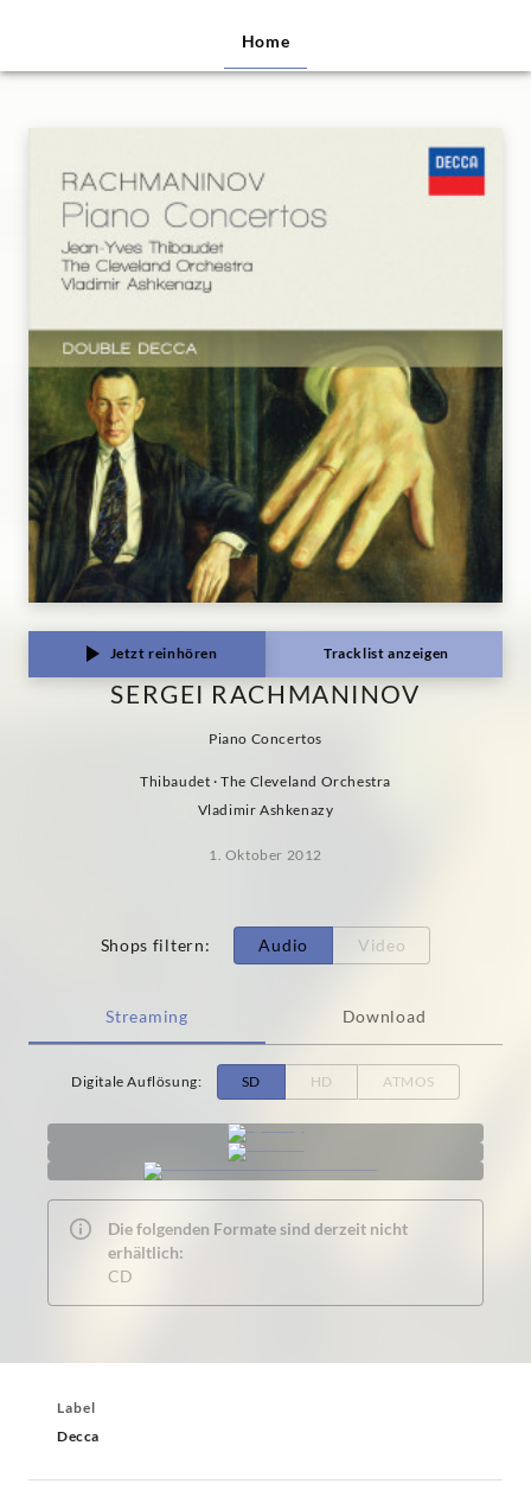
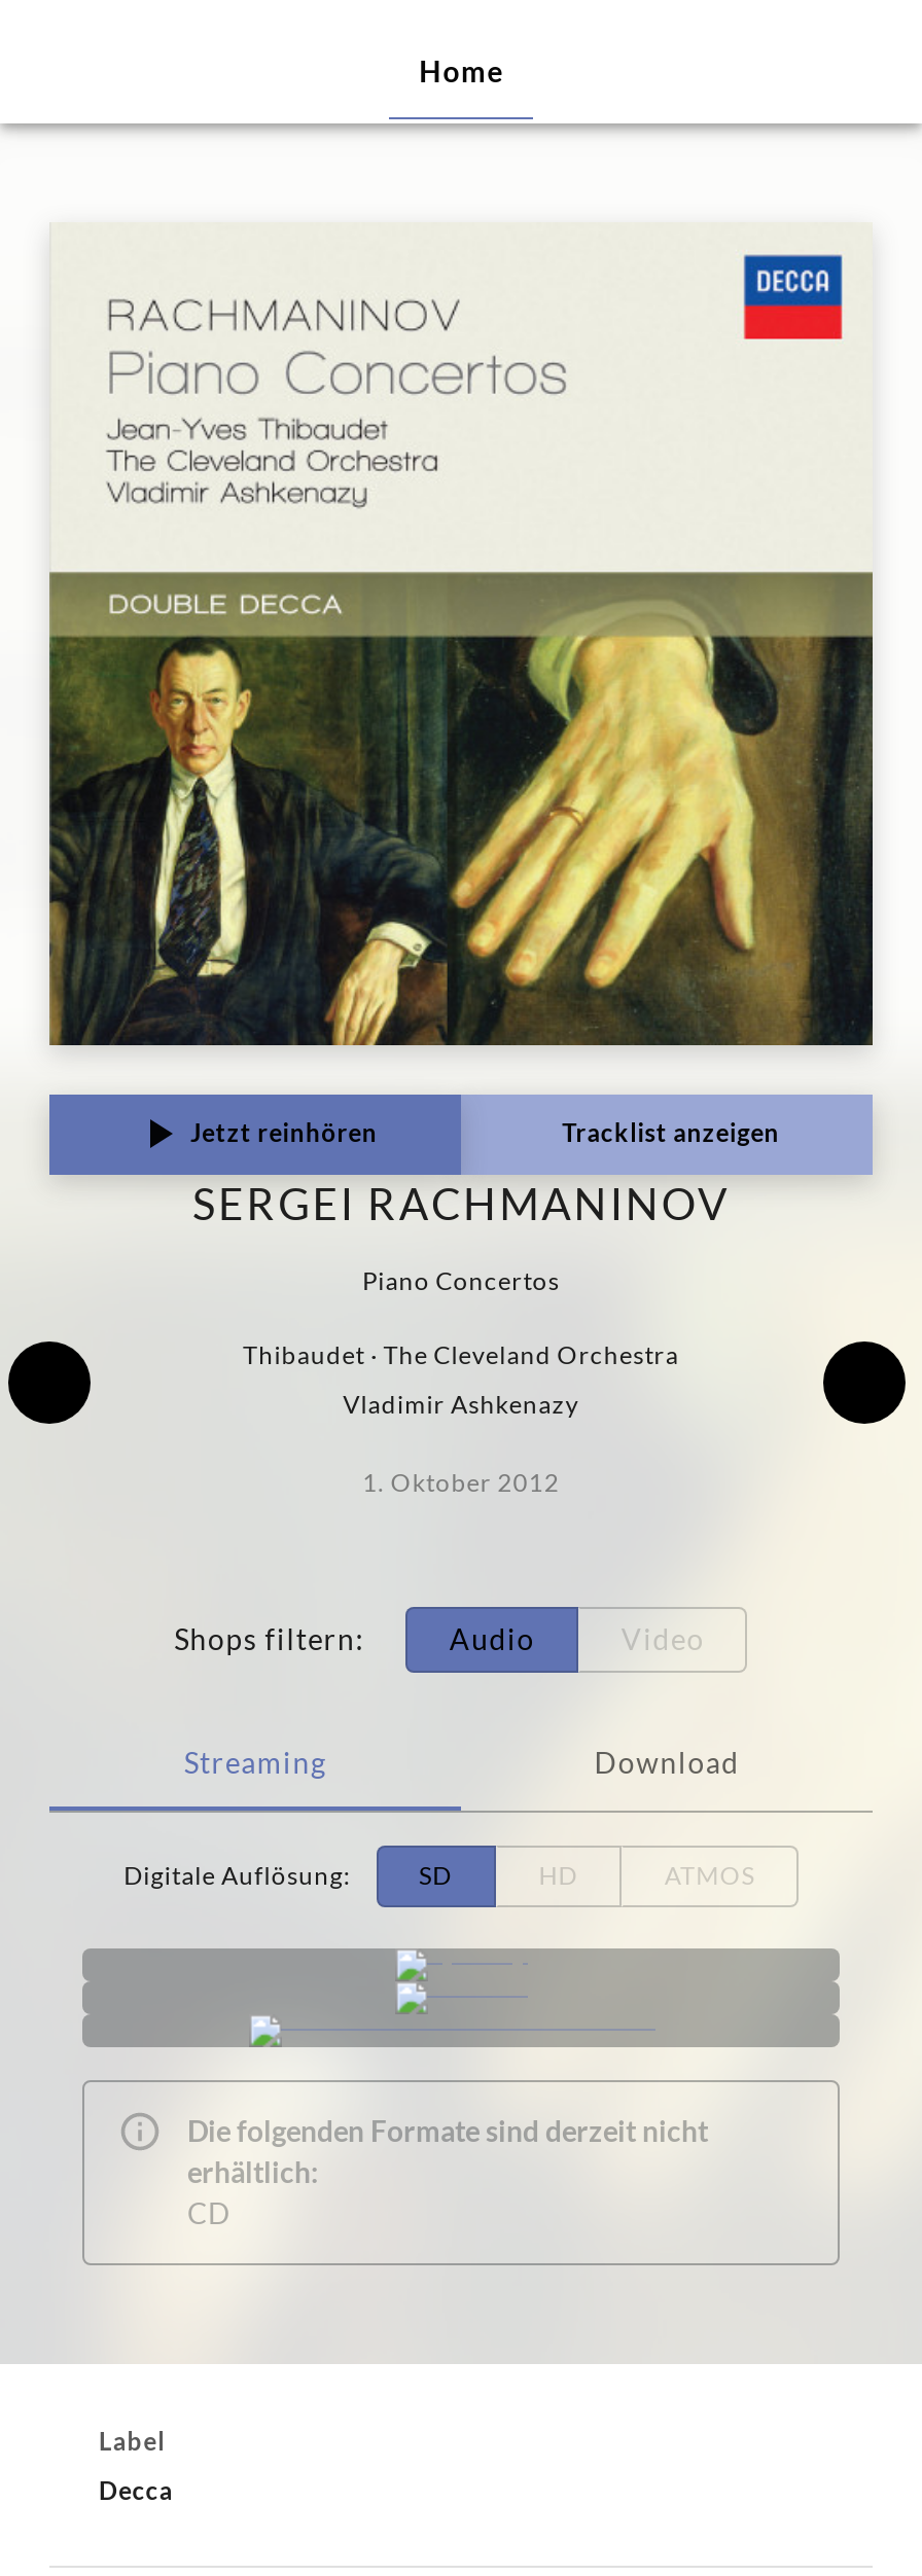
none -> [6,1339,93,1426] [image]
none -> [821,1339,908,1426] [image]

